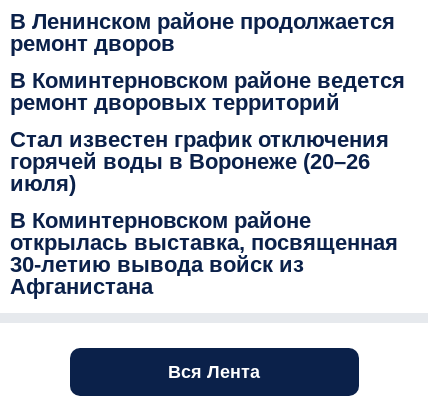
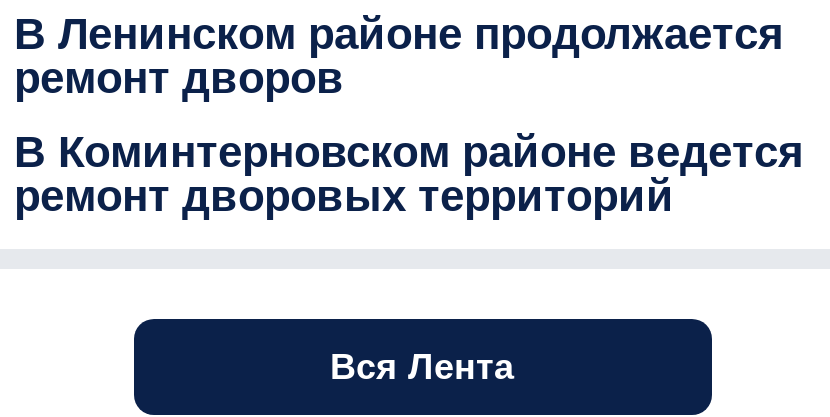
[10,127,398,299] Стал известен график отключения | горячей воды в Воронеже (20–26 | июля) | В Коминтерновском районе | открылась выставка, посвященная | 30-летию вывода войск из | Афганистана -> none

